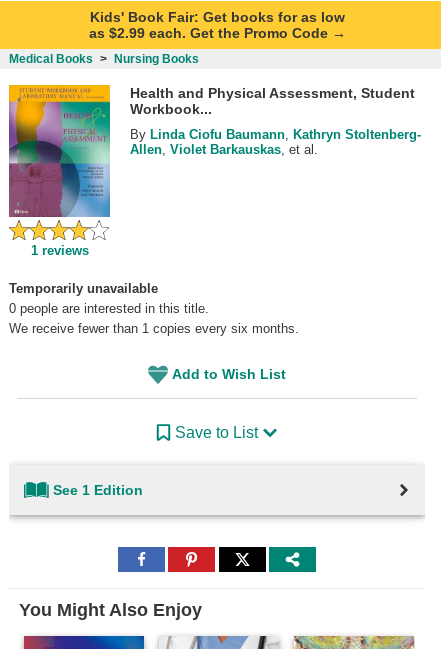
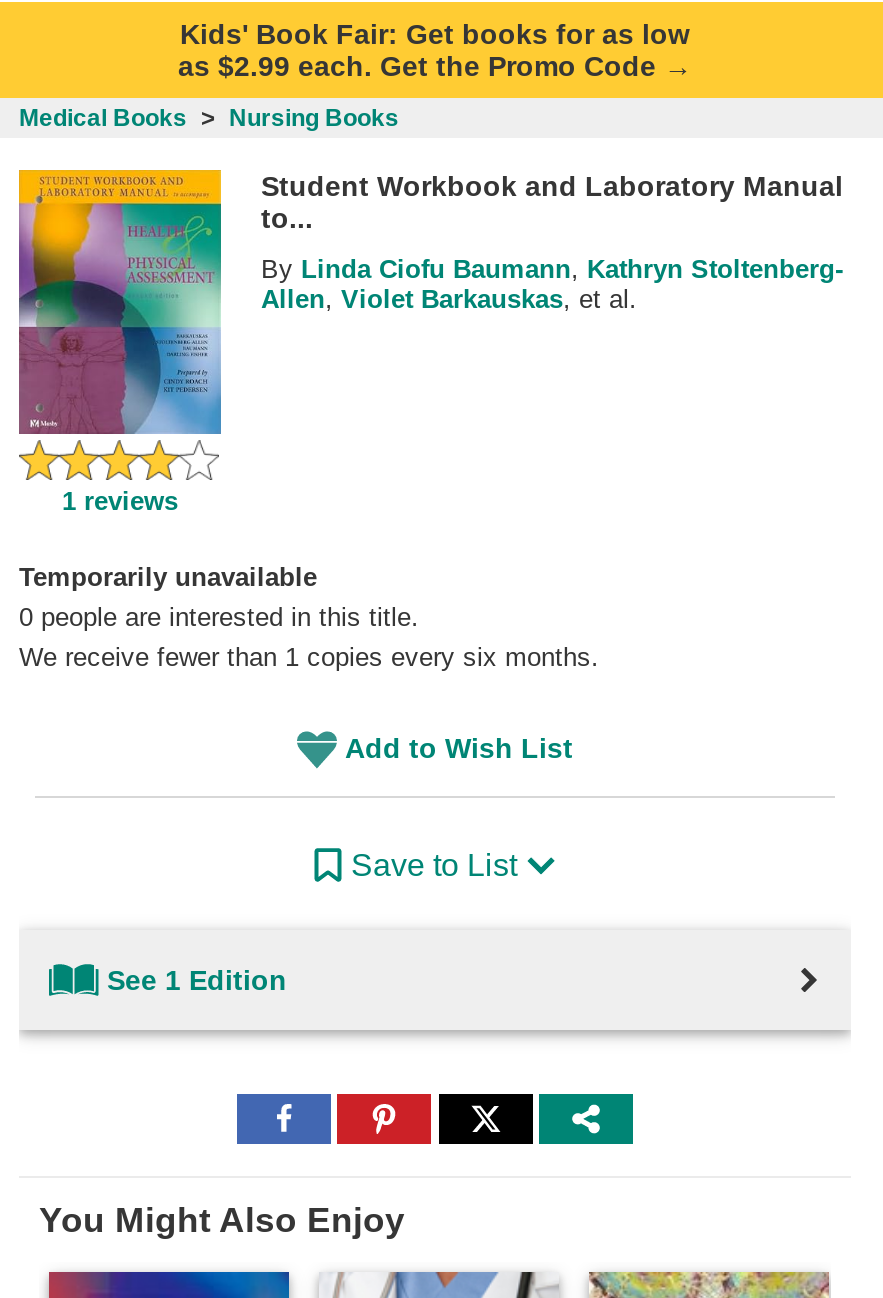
[130,85,415,117] Health and Physical Assessment, Student | Workbook... -> [261,171,843,235] Student Workbook and Laboratory Manual | to...

